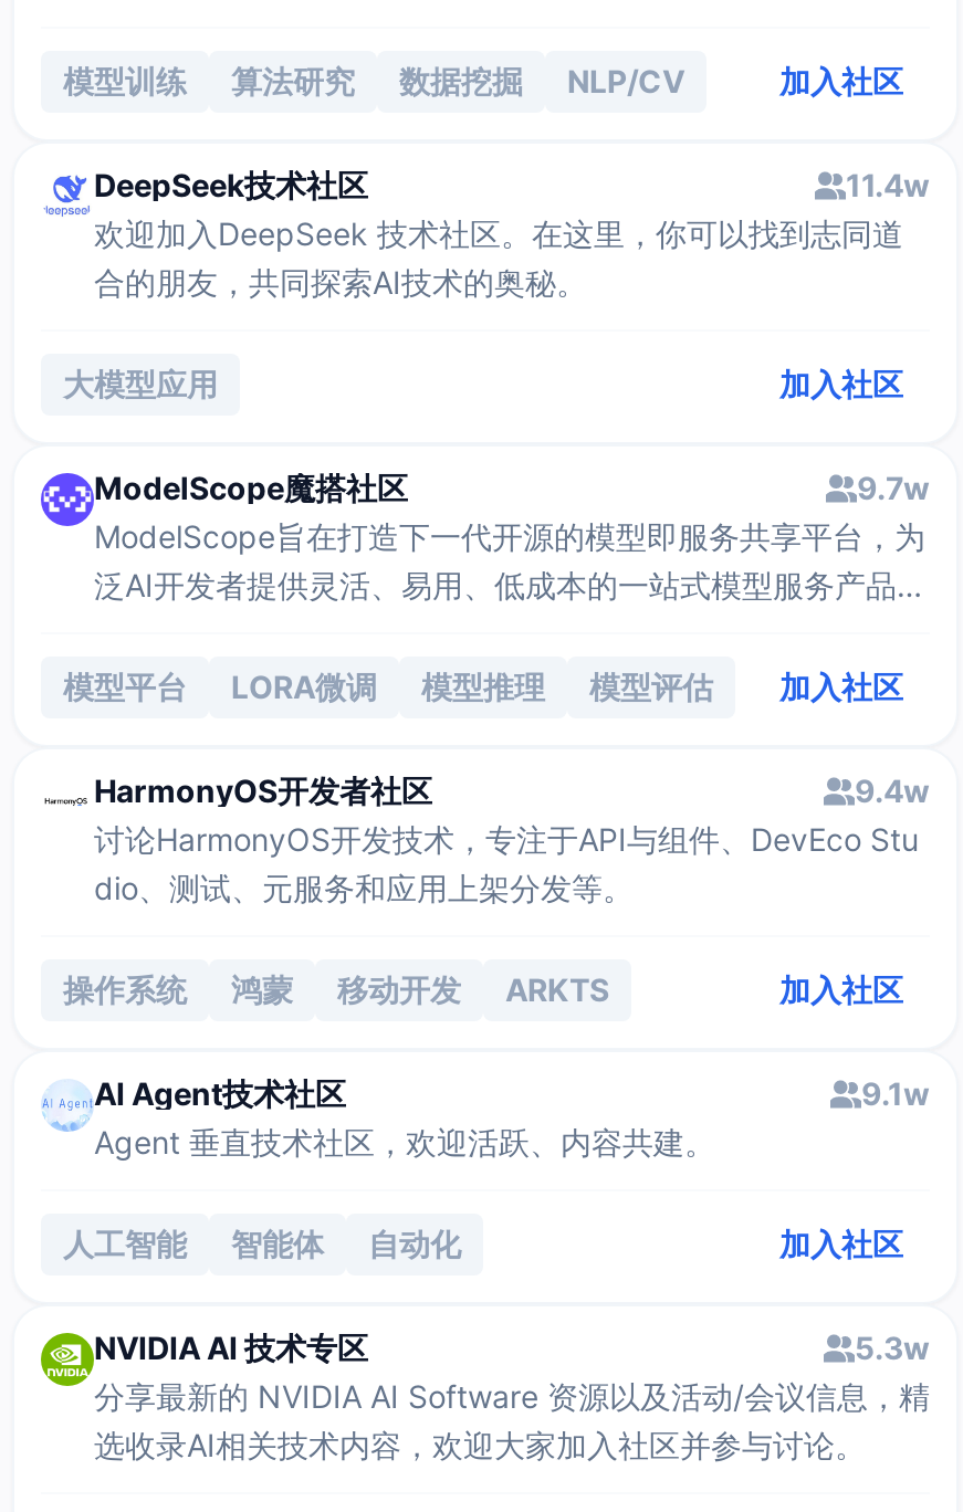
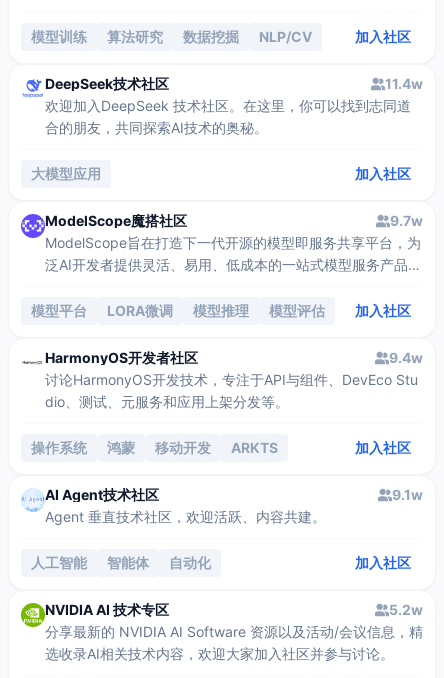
[855,1329,930,1366] 5.3w -> [389,601,423,618] 5.2w

